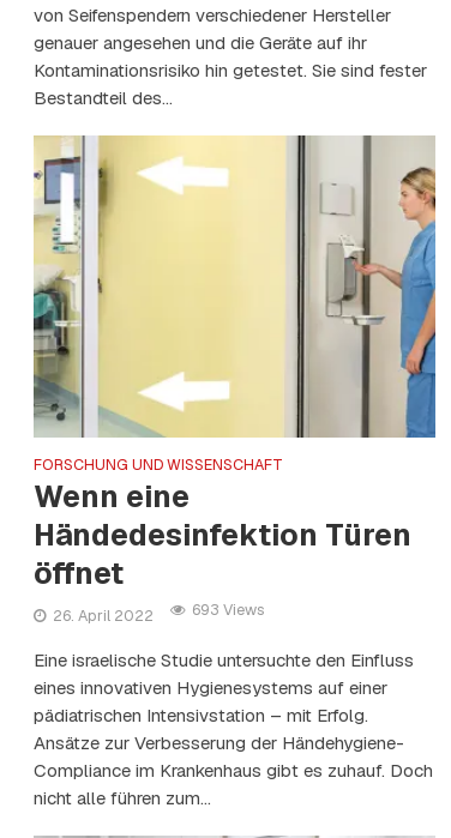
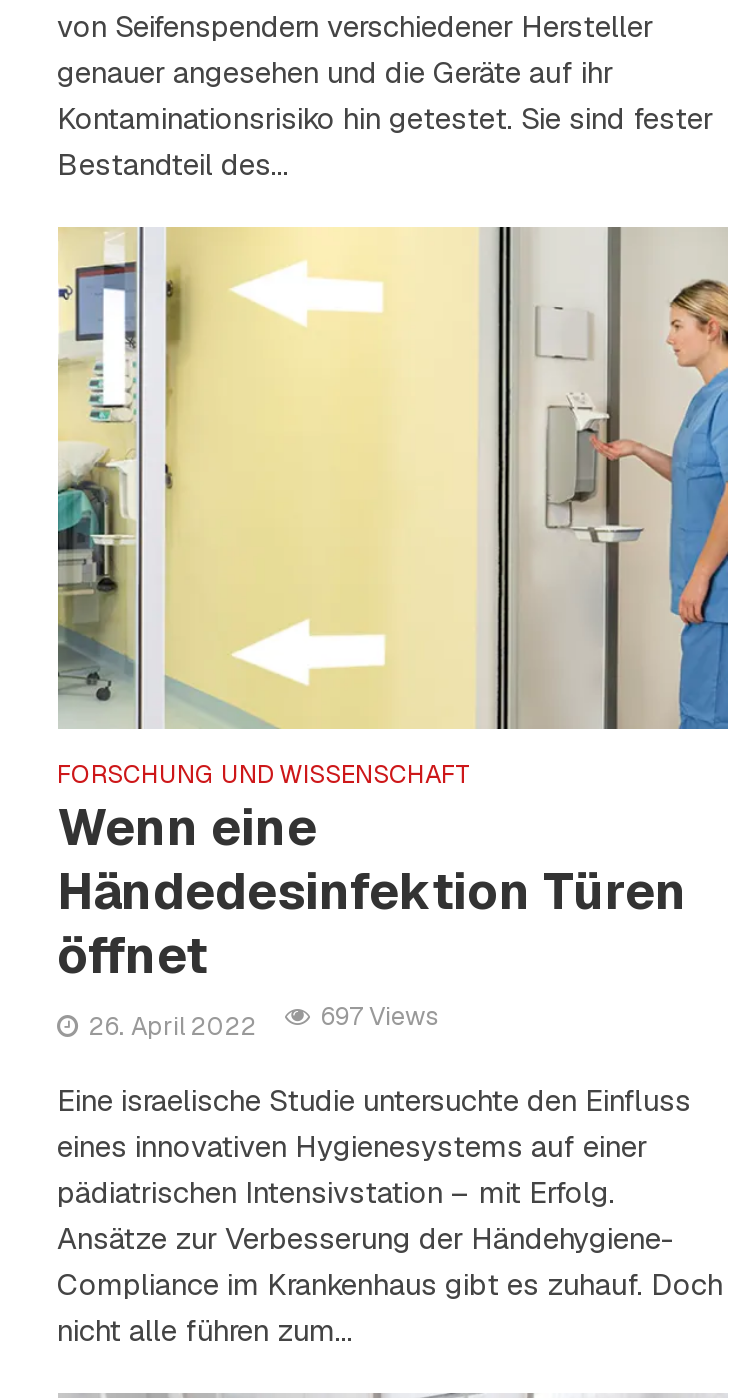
[52,599,264,625] 26. April 2022 693 Views -> [89,998,439,1042] 26. April 2022 697 Views

